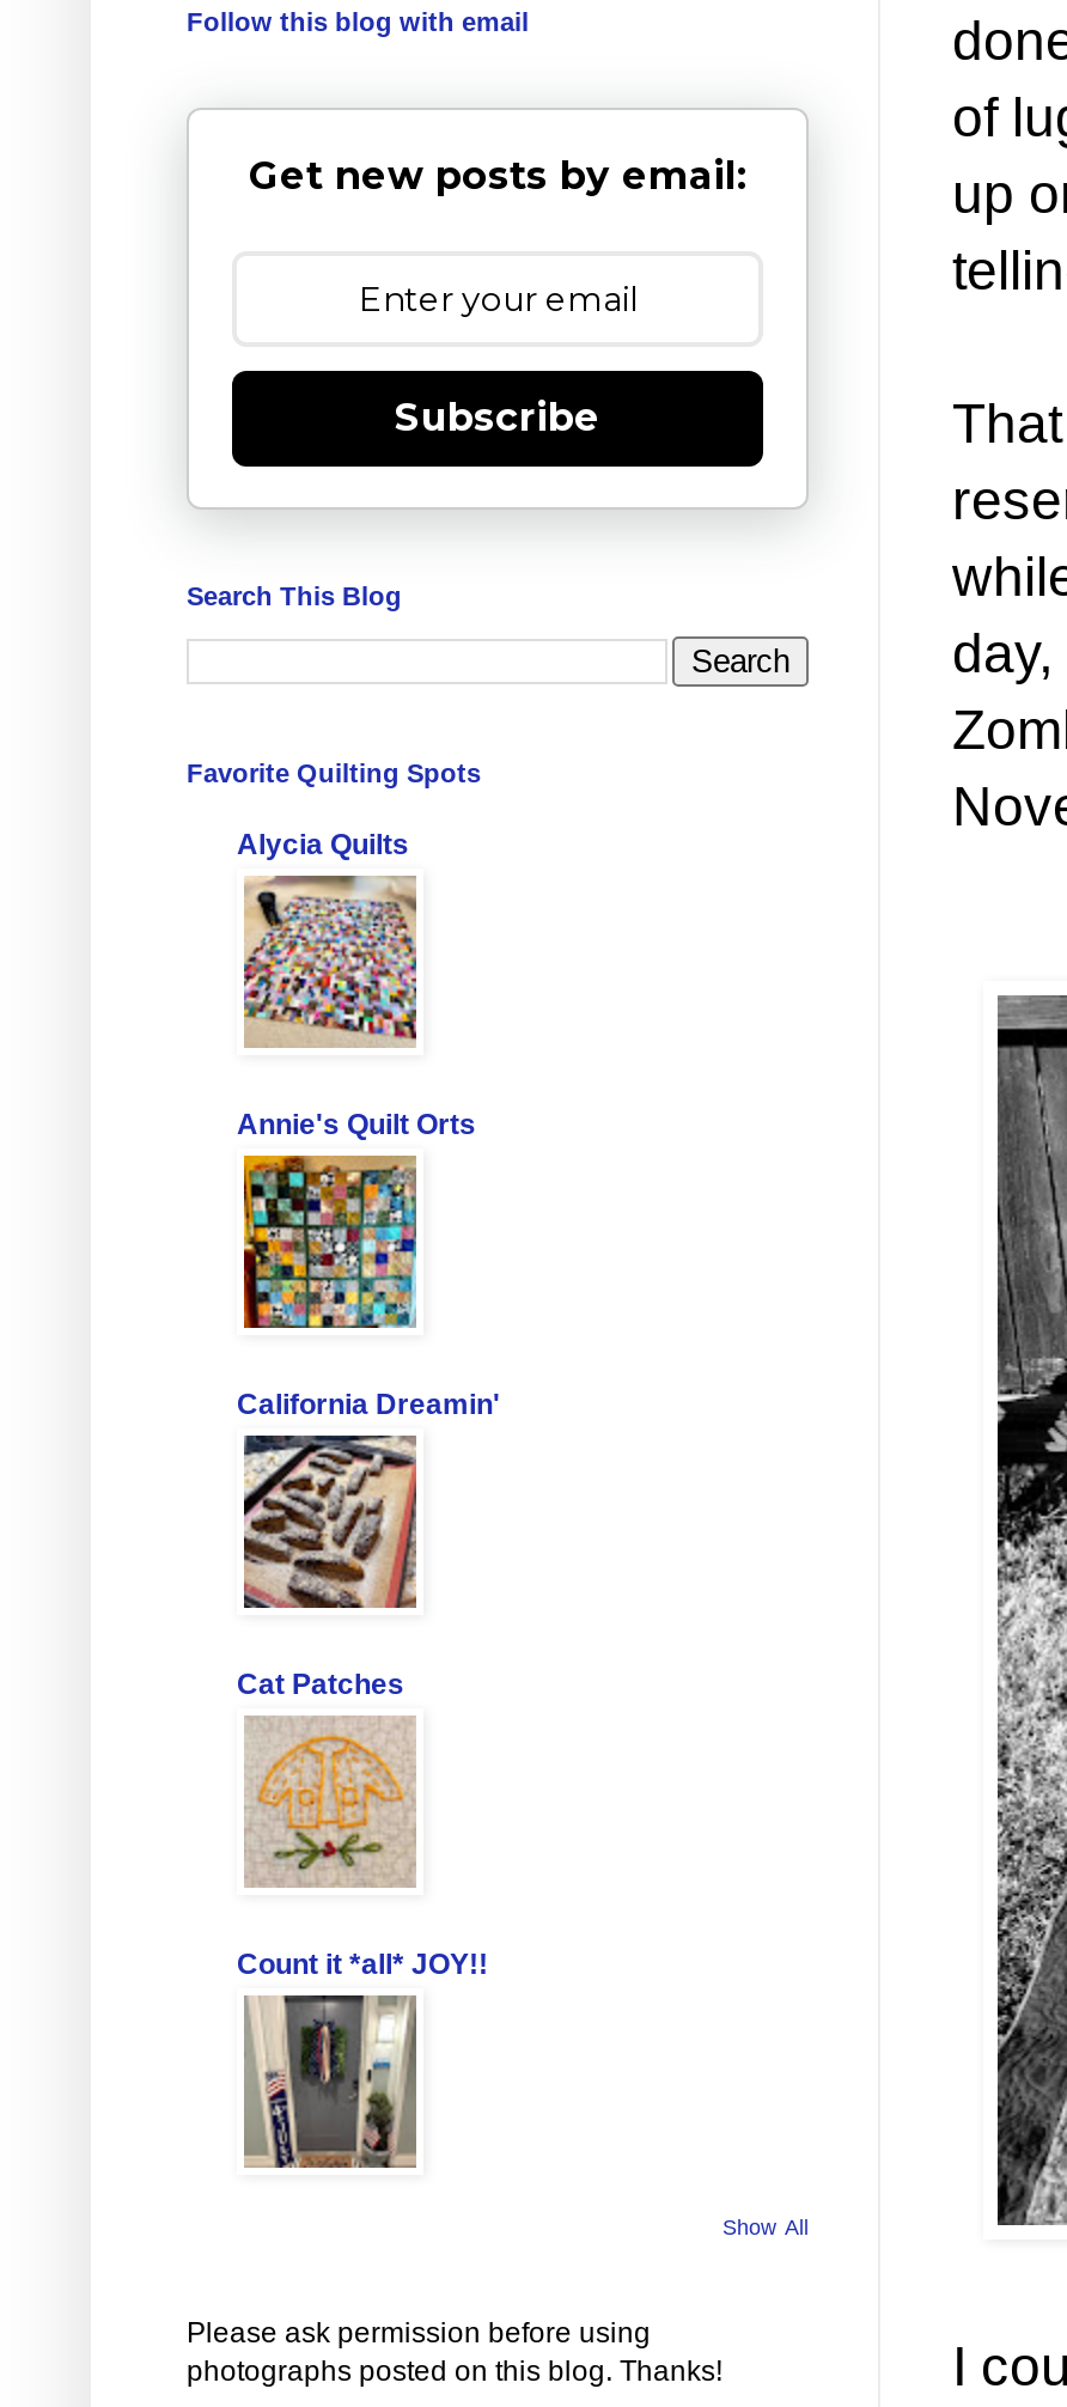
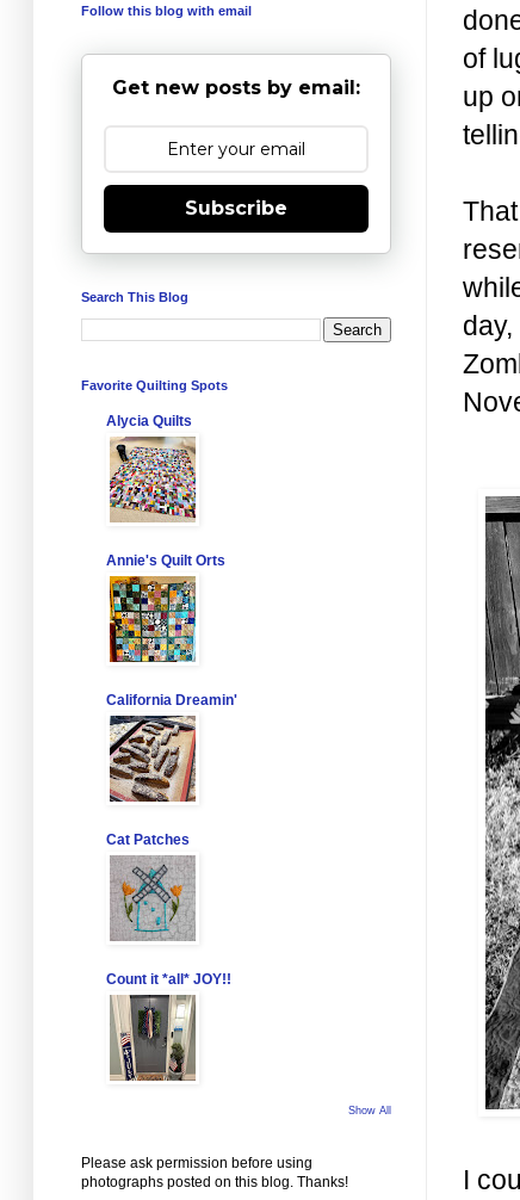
[249,1720,411,1883] [image] -> [111,856,194,940] [image]

